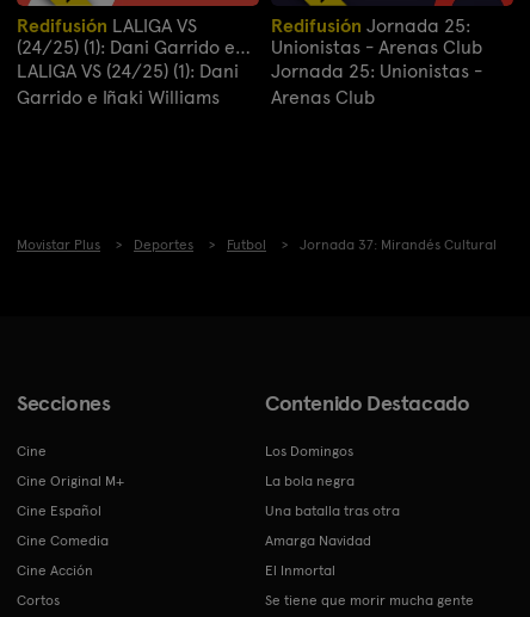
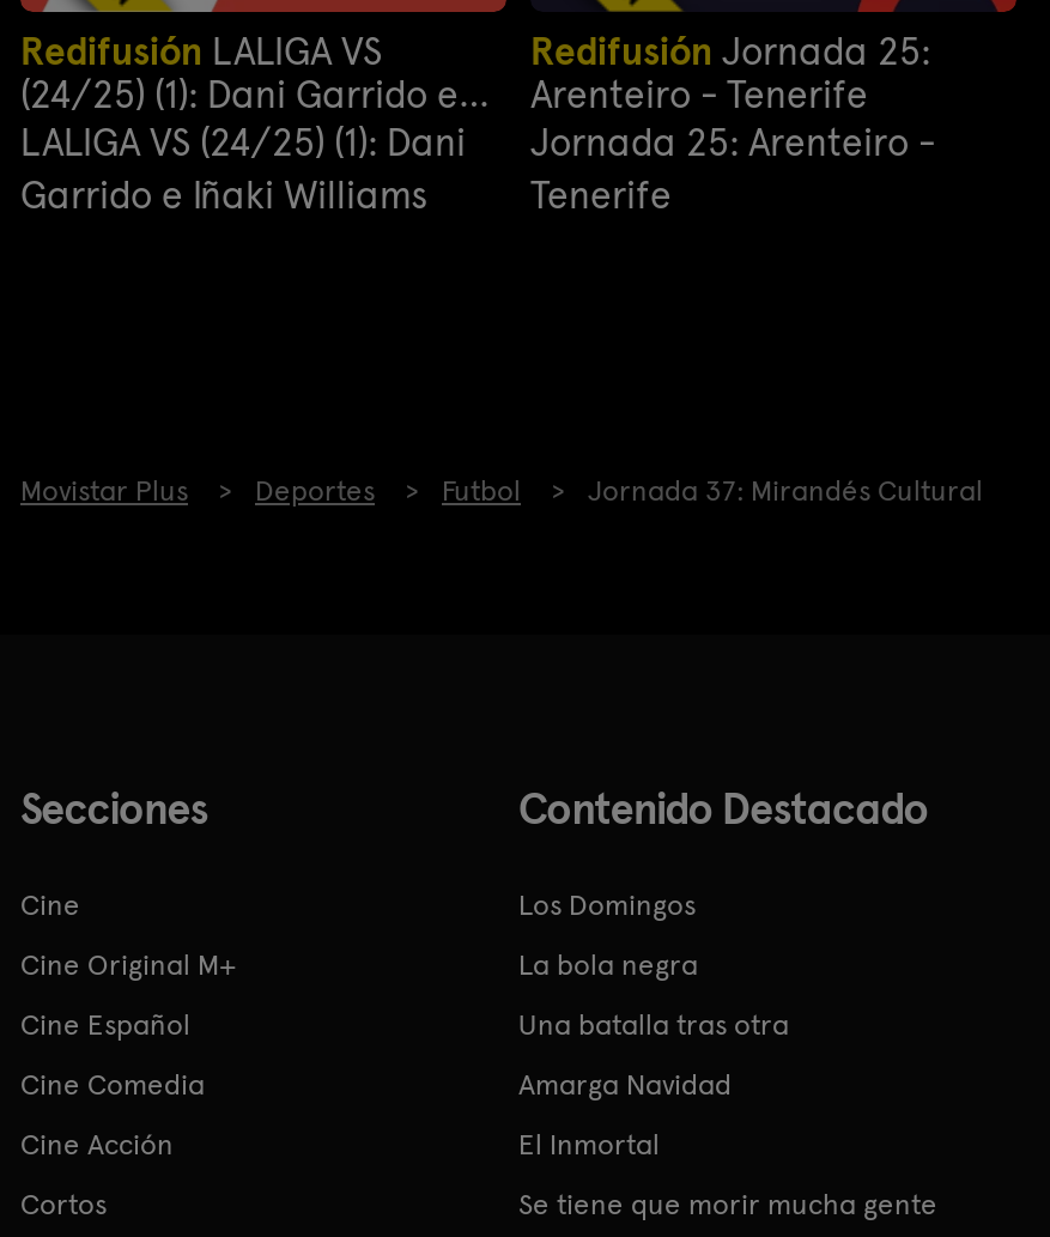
[271,35,482,108] Unionistas - Arenas Club | Jornada 25: Unionistas - | Arenas Club -> [530,71,935,217] Arenteiro - Tenerife | Jornada 25: Arenteiro - | Tenerife

